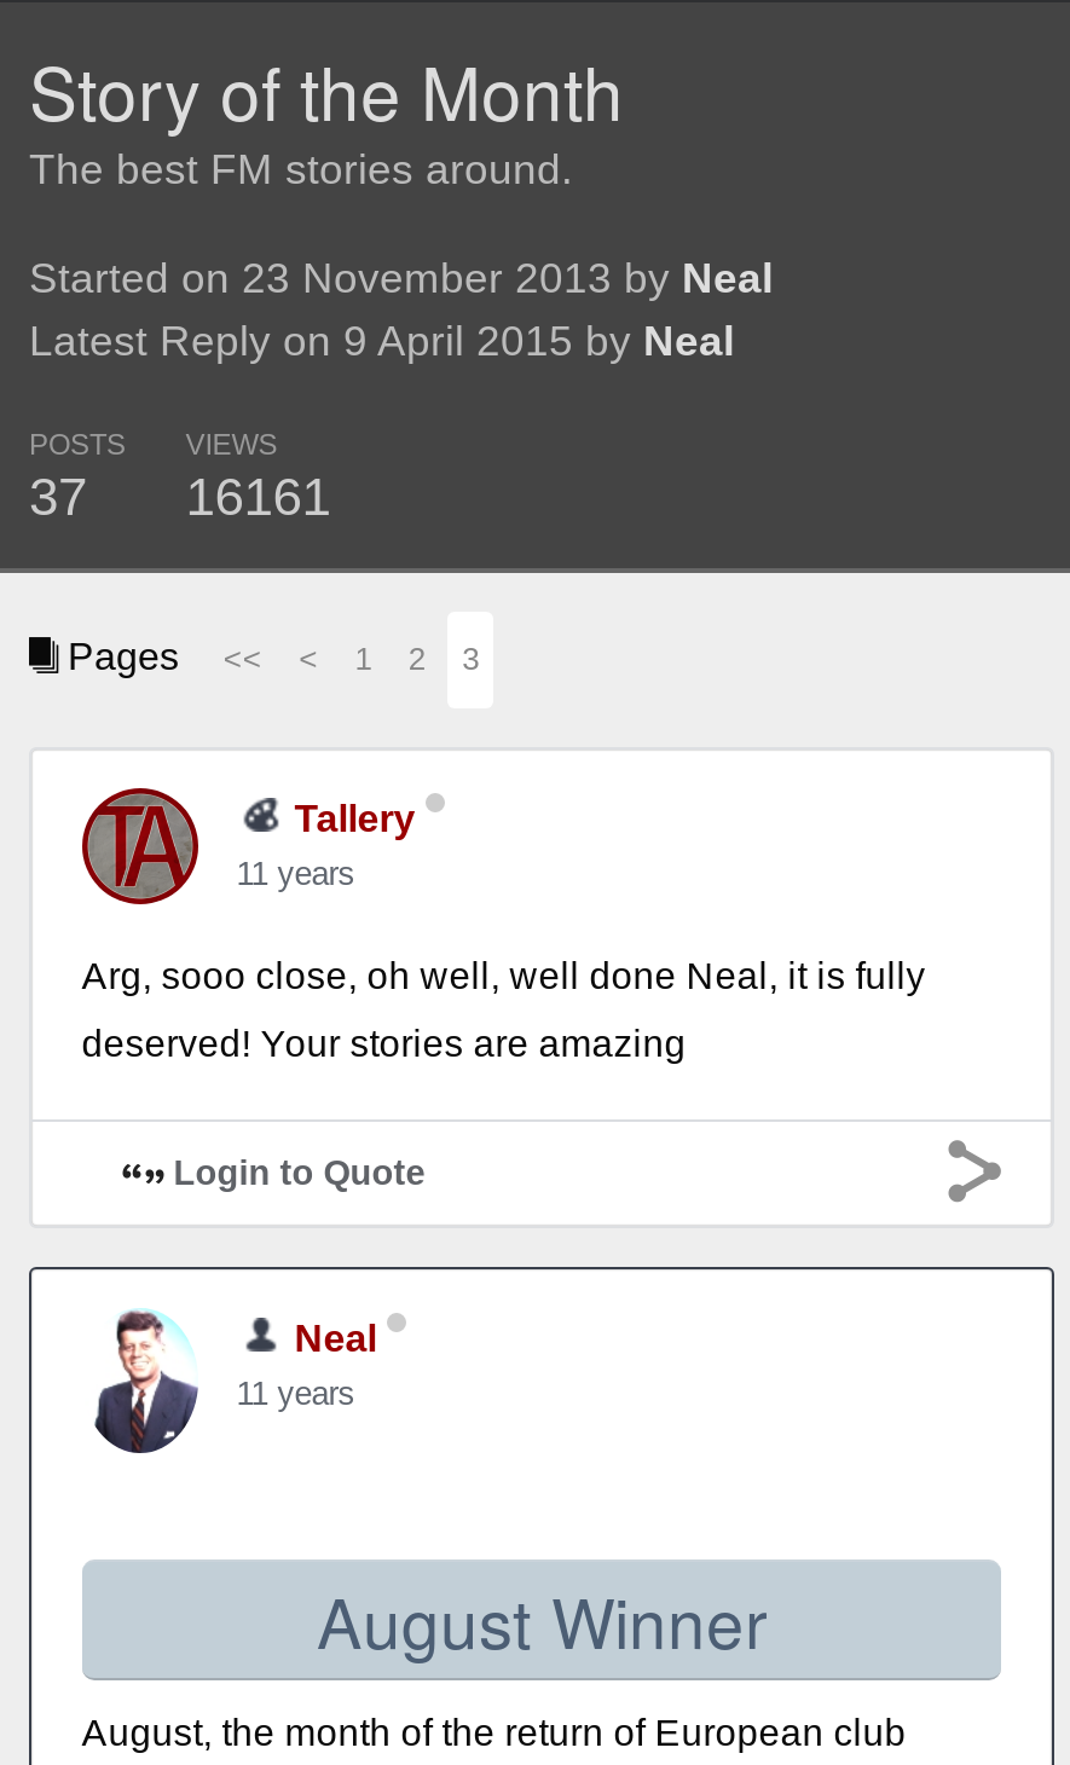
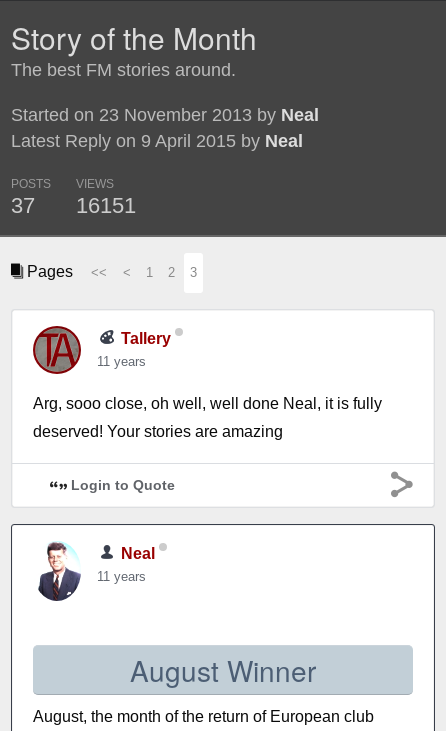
[29,467,331,527] 37 16161 -> [11,193,136,218] 37 16151

